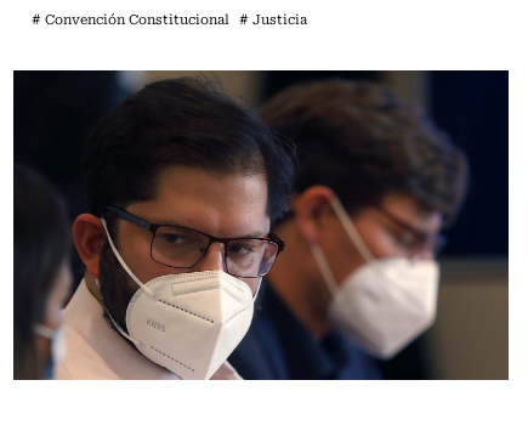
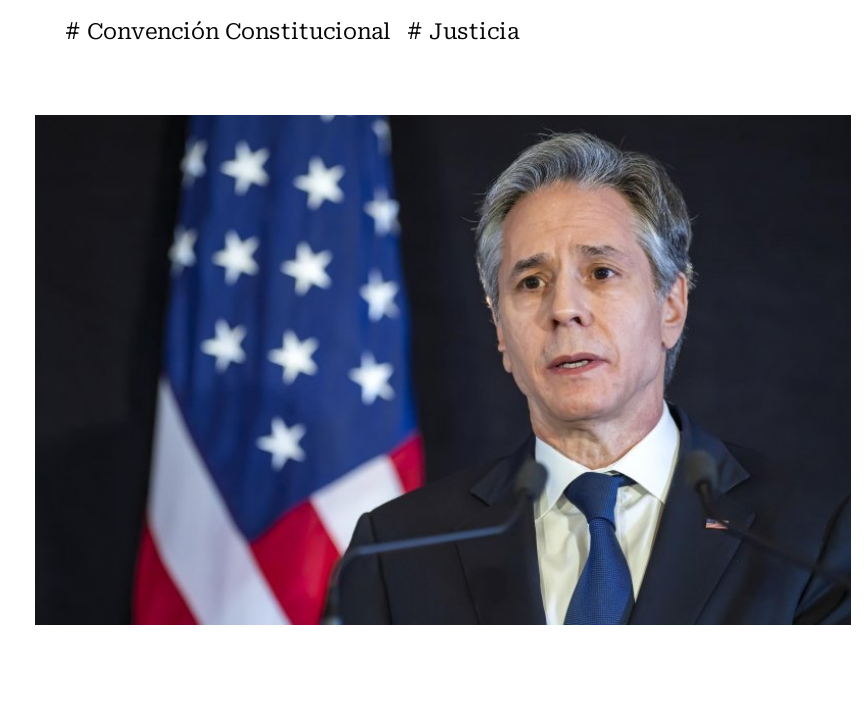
[17,69,509,381] [image] -> [39,113,851,627] [image]

